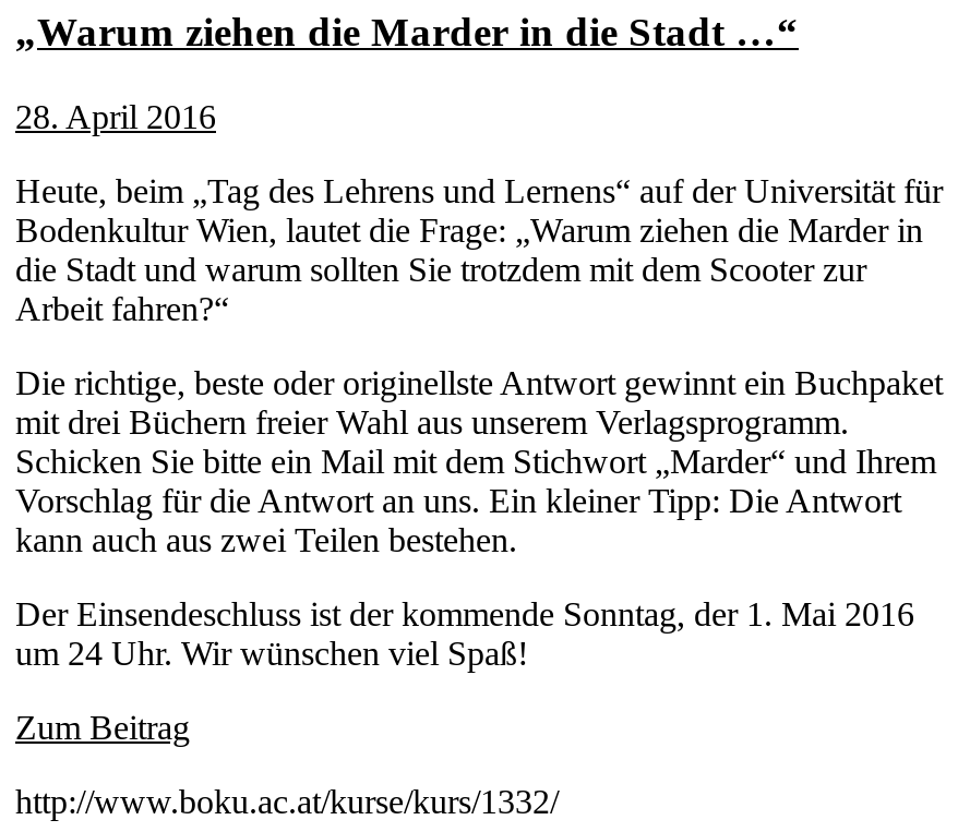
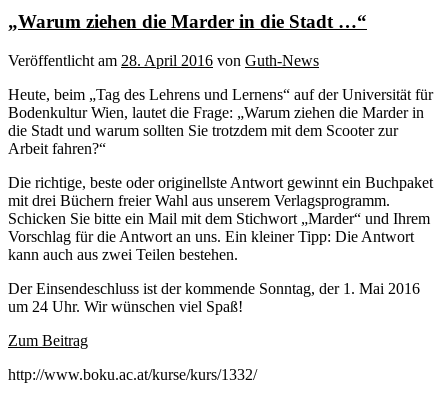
[15,98,216,135] 28. April 2016 -> [8,52,319,69] Veröffentlicht am 28. April 2016 von Guth-News

